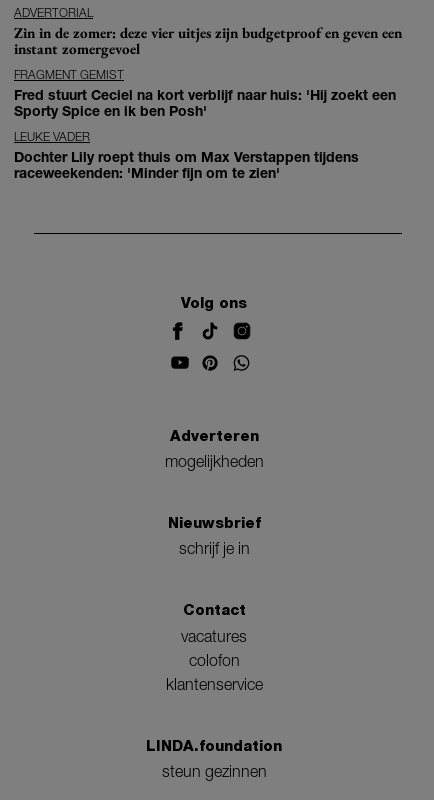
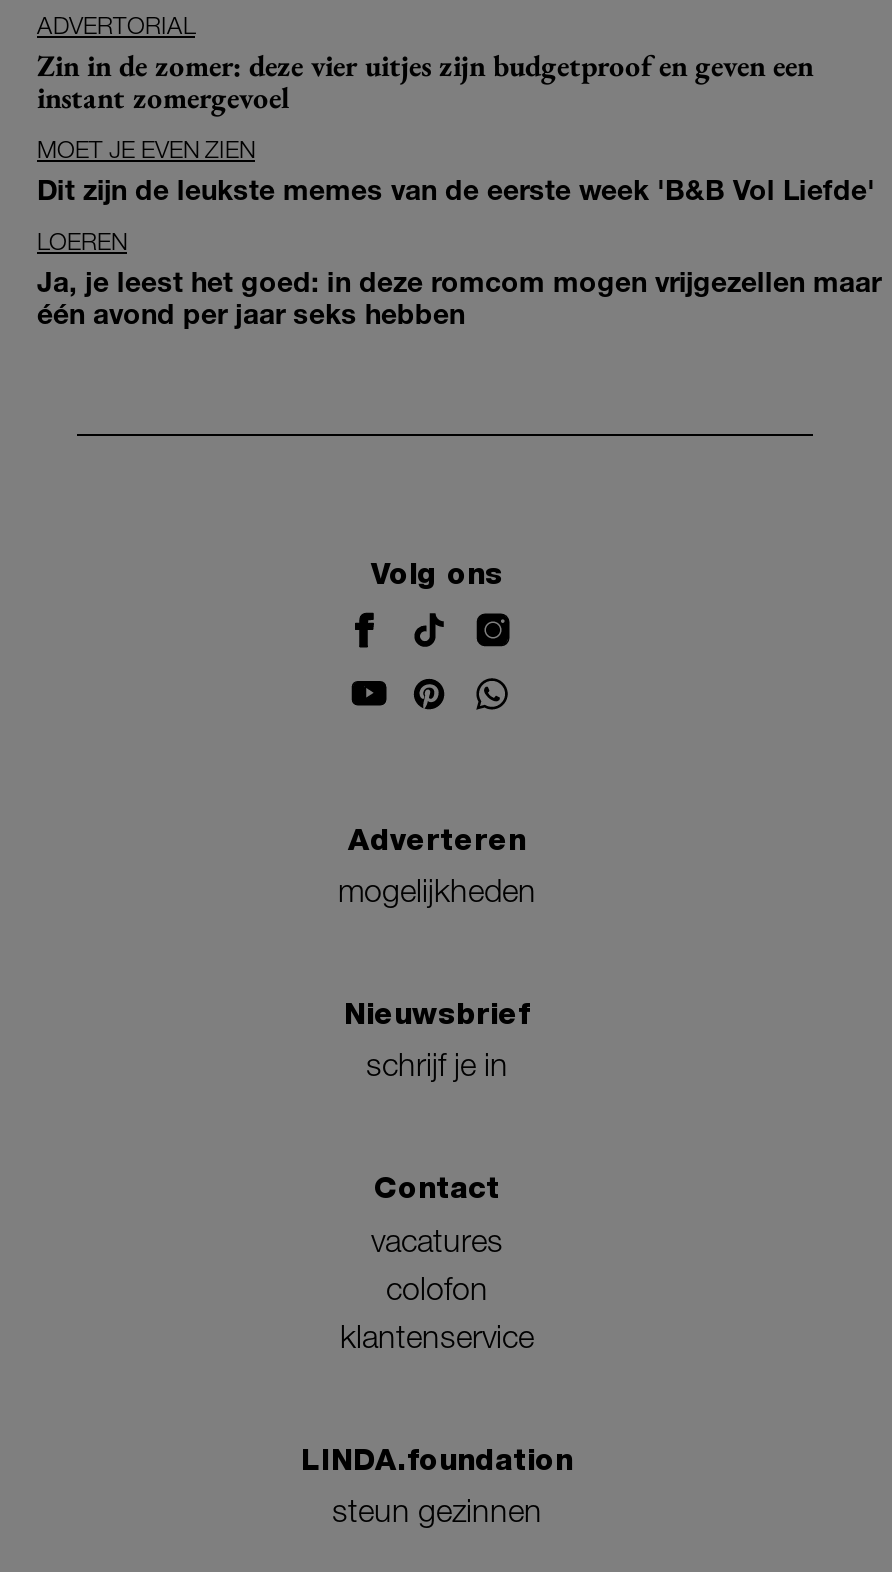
[14,67,396,119] FRAGMENT GEMIST | Fred stuurt Ceciel na kort verblijf naar huis: 'Hij zoekt een | Sporty Spice en ik ben Posh' -> [37,134,875,206] MOET JE EVEN ZIEN | Dit zijn de leukste memes van de eerste week 'B&B Vol Liefde'
[14,129,359,181] LEUKE VADER | Dochter Lily roept thuis om Max Verstappen tijdens | raceweekenden: 'Minder fijn om te zien' -> [37,226,881,330] LOEREN | Ja, je leest het goed: in deze romcom mogen vrijgezellen maar | één avond per jaar seks hebben

